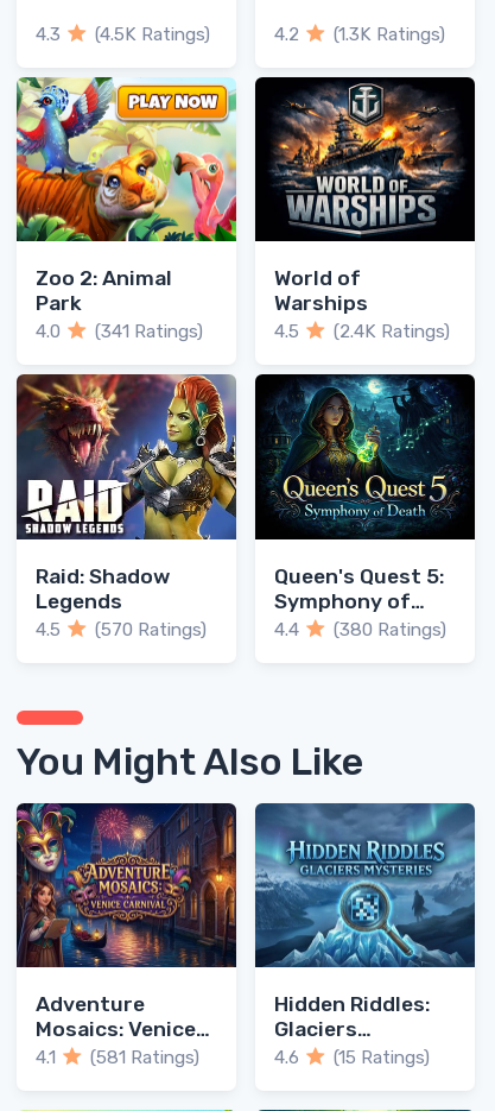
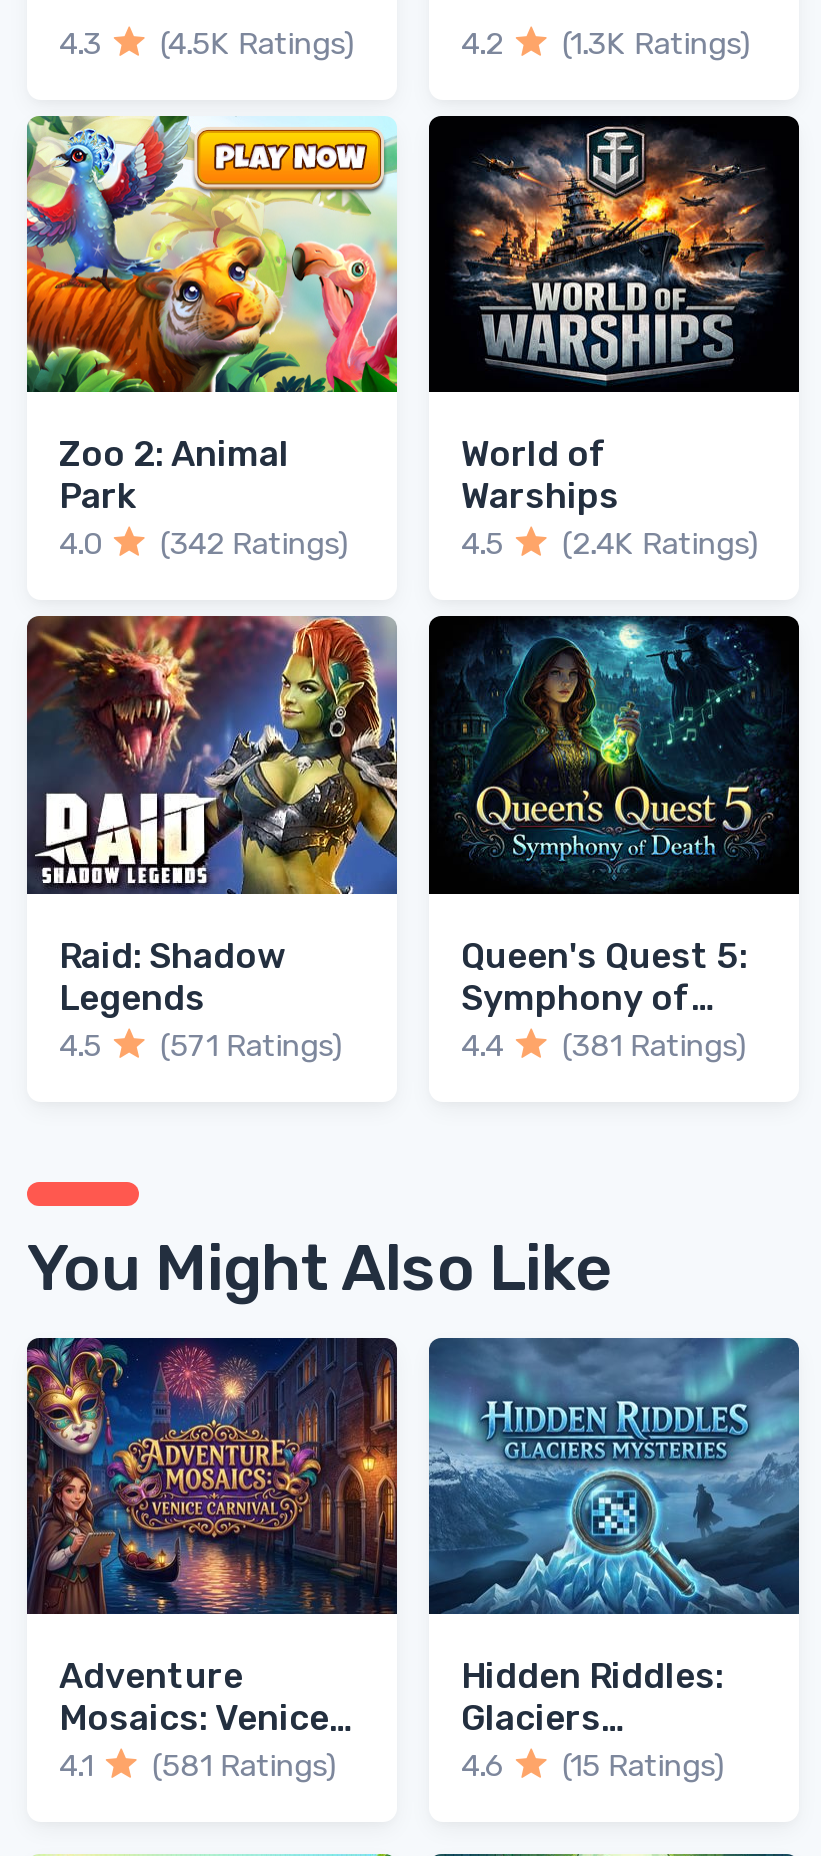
[36,321,203,343] 4.0 (341 Ratings) -> [59,527,348,563] 4.0 (342 Ratings)
[36,619,207,640] 4.5 (570 Ratings) -> [59,1028,342,1064] 4.5 (571 Ratings)
[334,619,447,640] (380 Ratings) -> [562,1028,746,1064] (381 Ratings)

